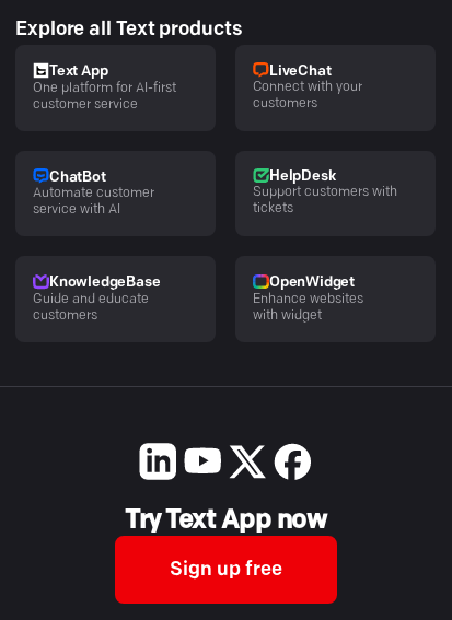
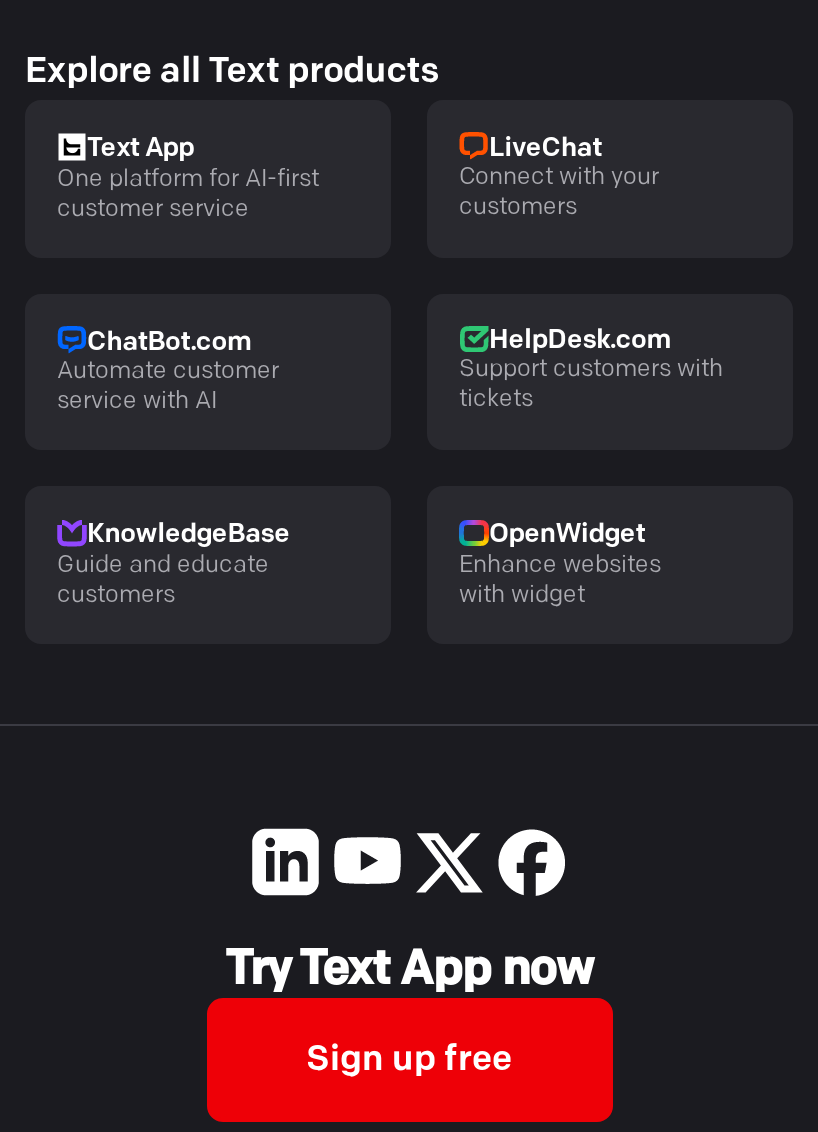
[49,170,106,184] ChatBot -> [87,329,251,355] ChatBot.com
[269,169,335,183] HelpDesk -> [489,328,670,354] HelpDesk.com

